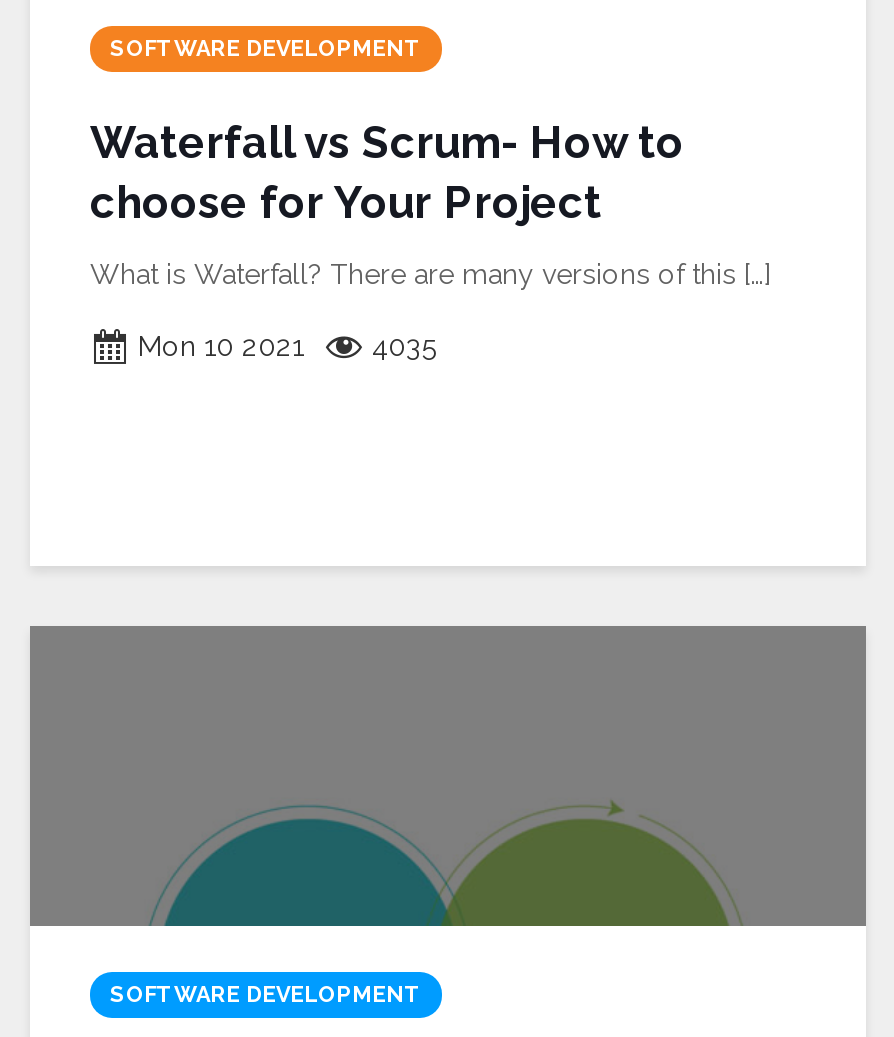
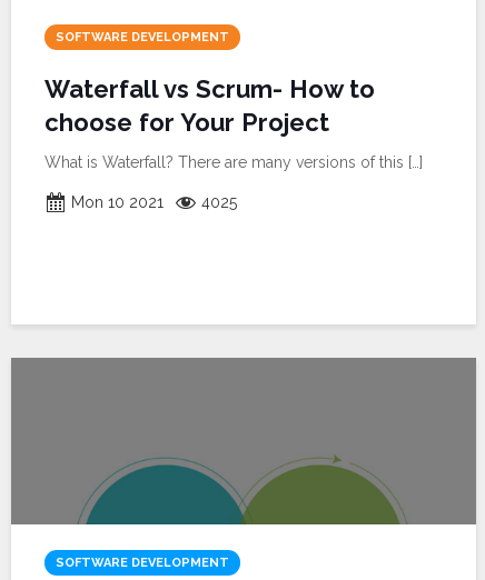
[130,330,436,362] Mon 10 2021 4035 -> [67,193,237,211] Mon 10 2021 4025

